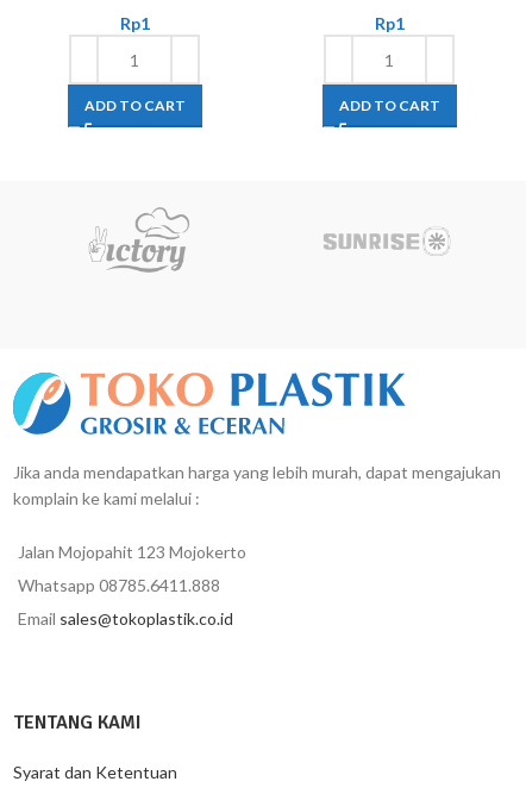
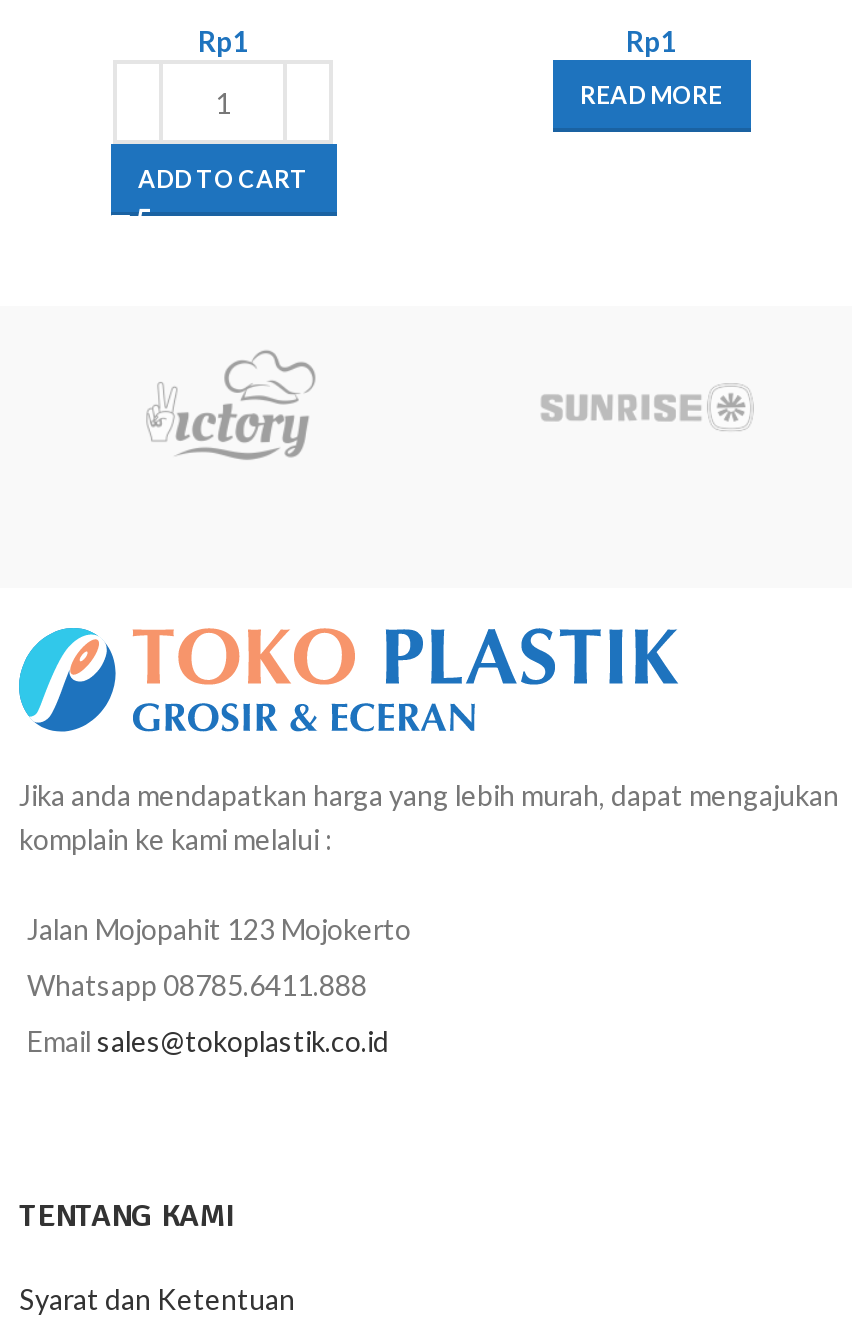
[339,96,440,114] ADD TO CART -> [580,80,722,110] READ MORE

